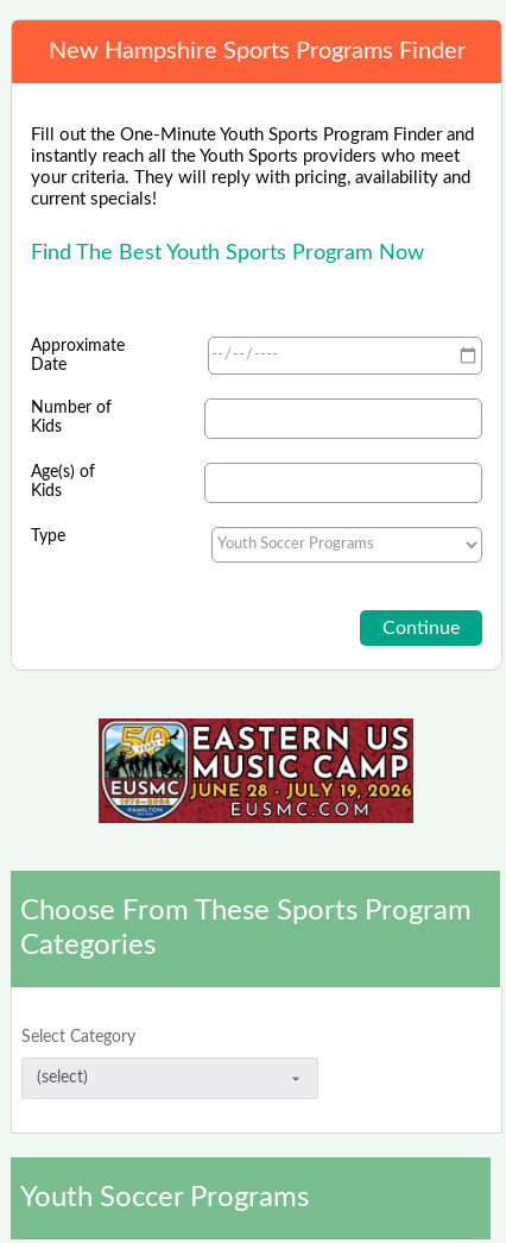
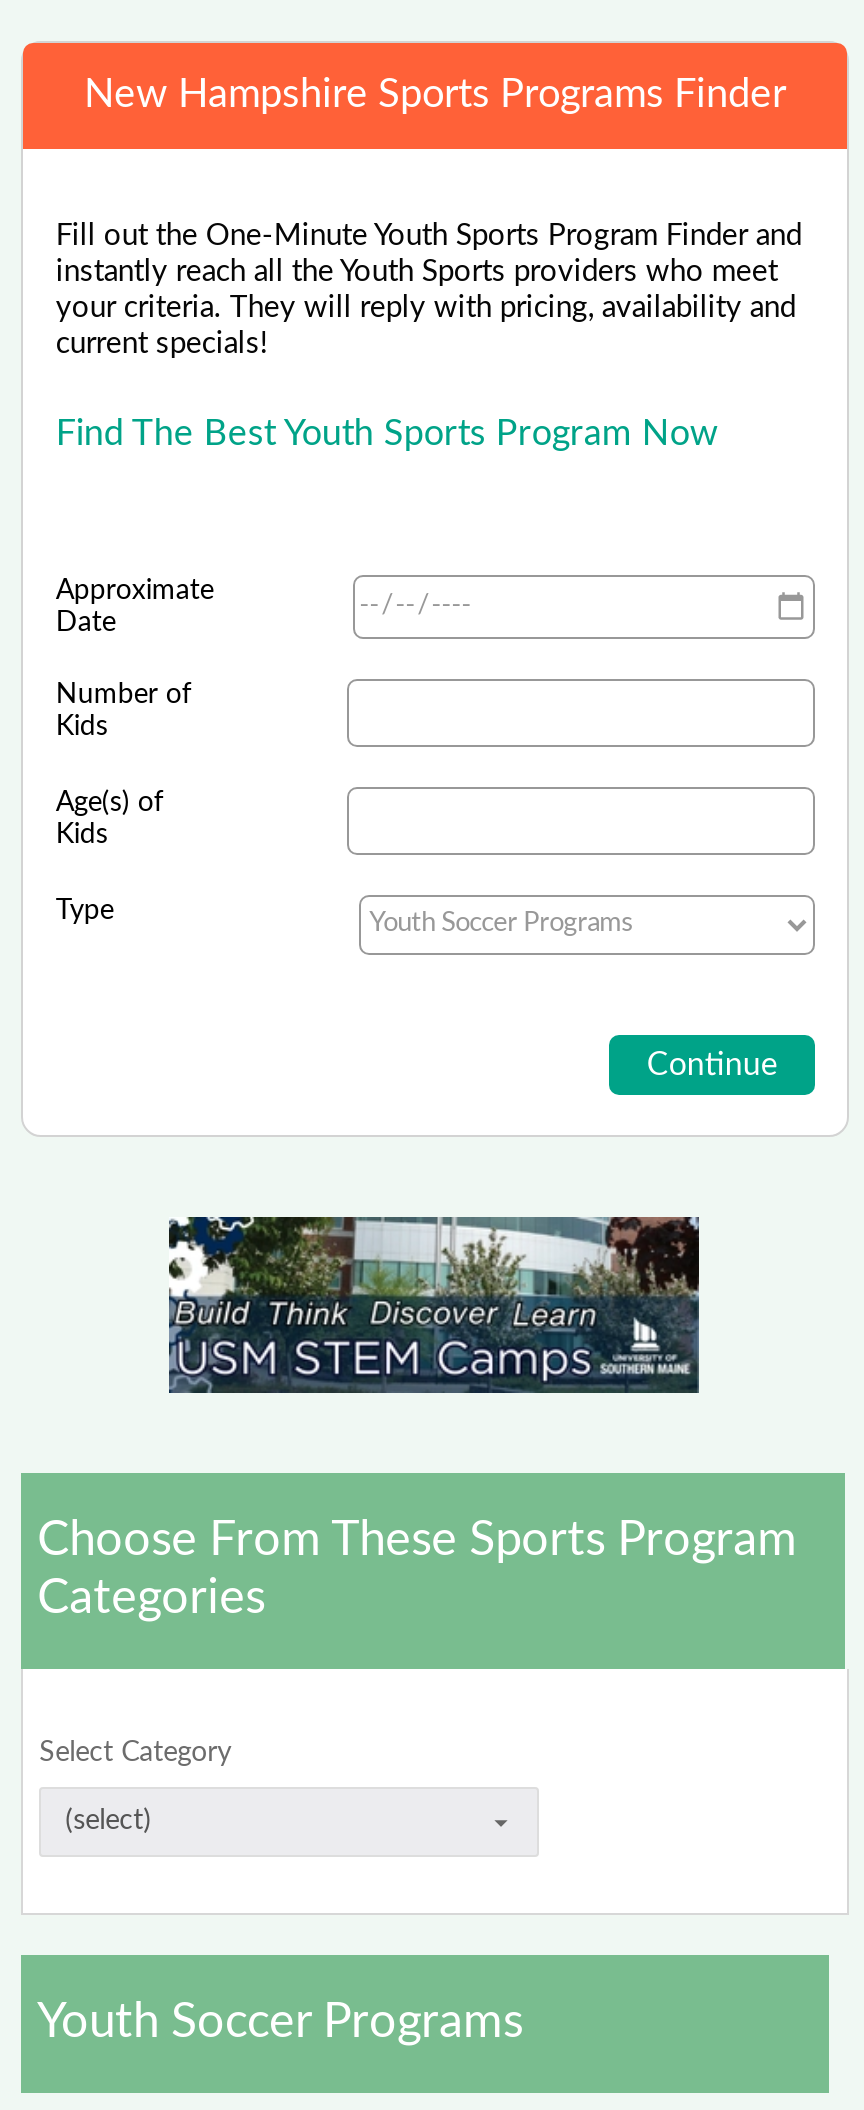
[97,717,415,824] [image] -> [167,1215,701,1395] [image]

